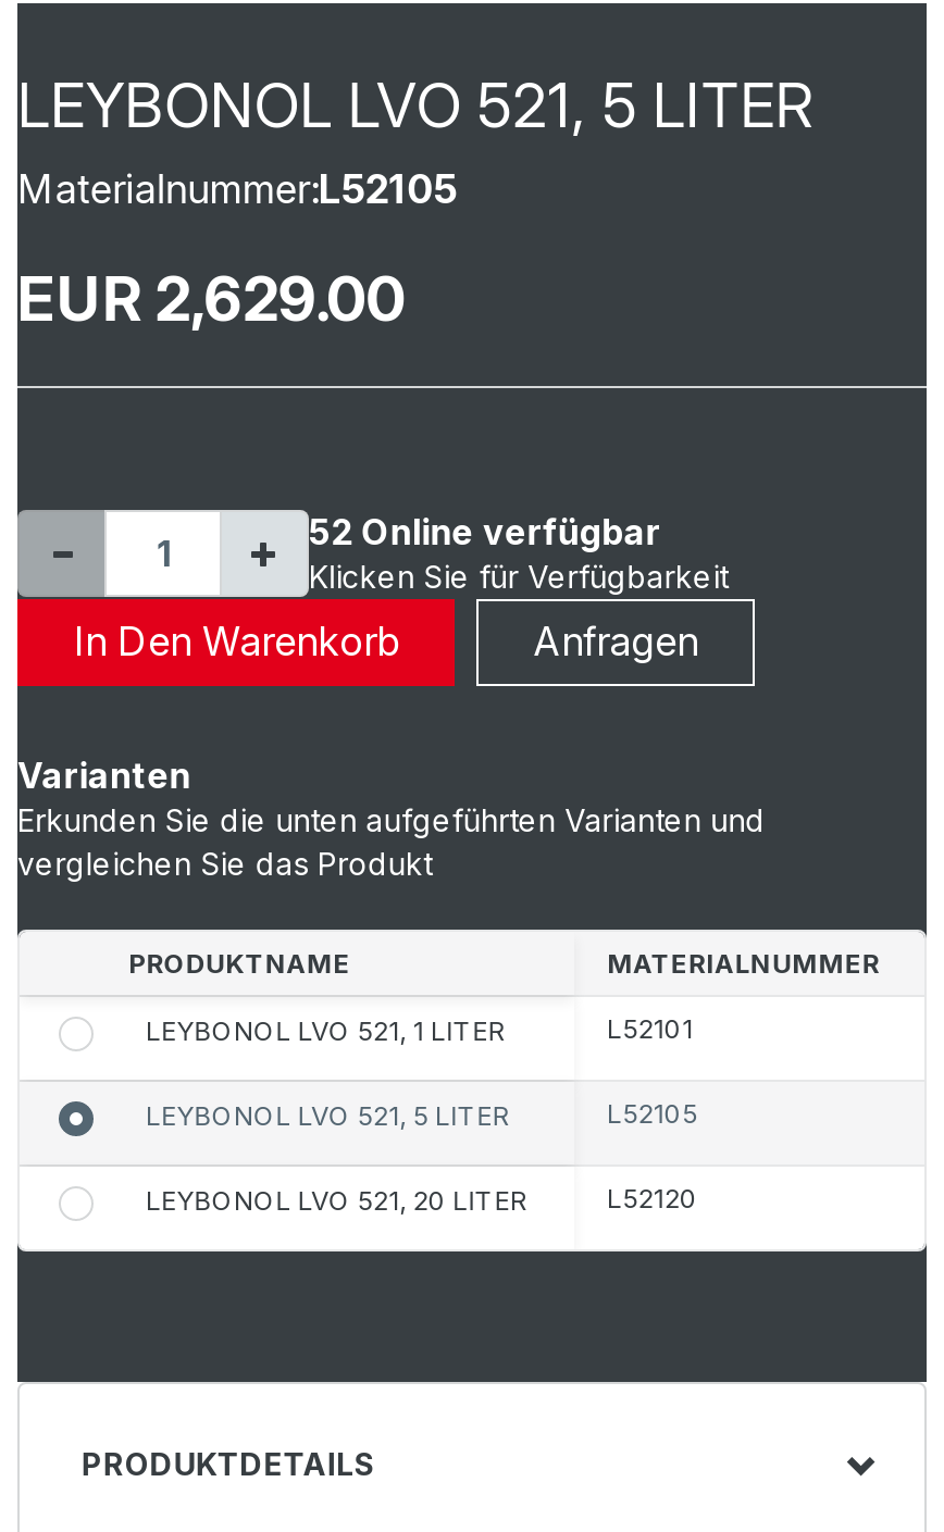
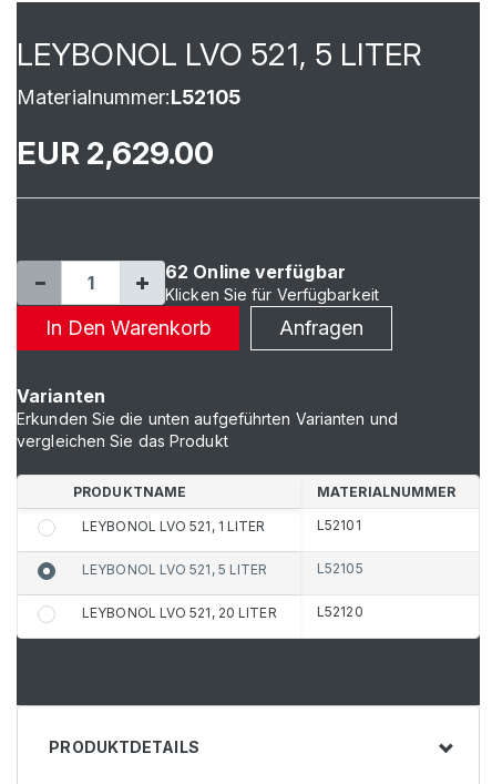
[309,510,661,553] 52 Online verfügbar -> [165,261,346,283] 62 Online verfügbar

